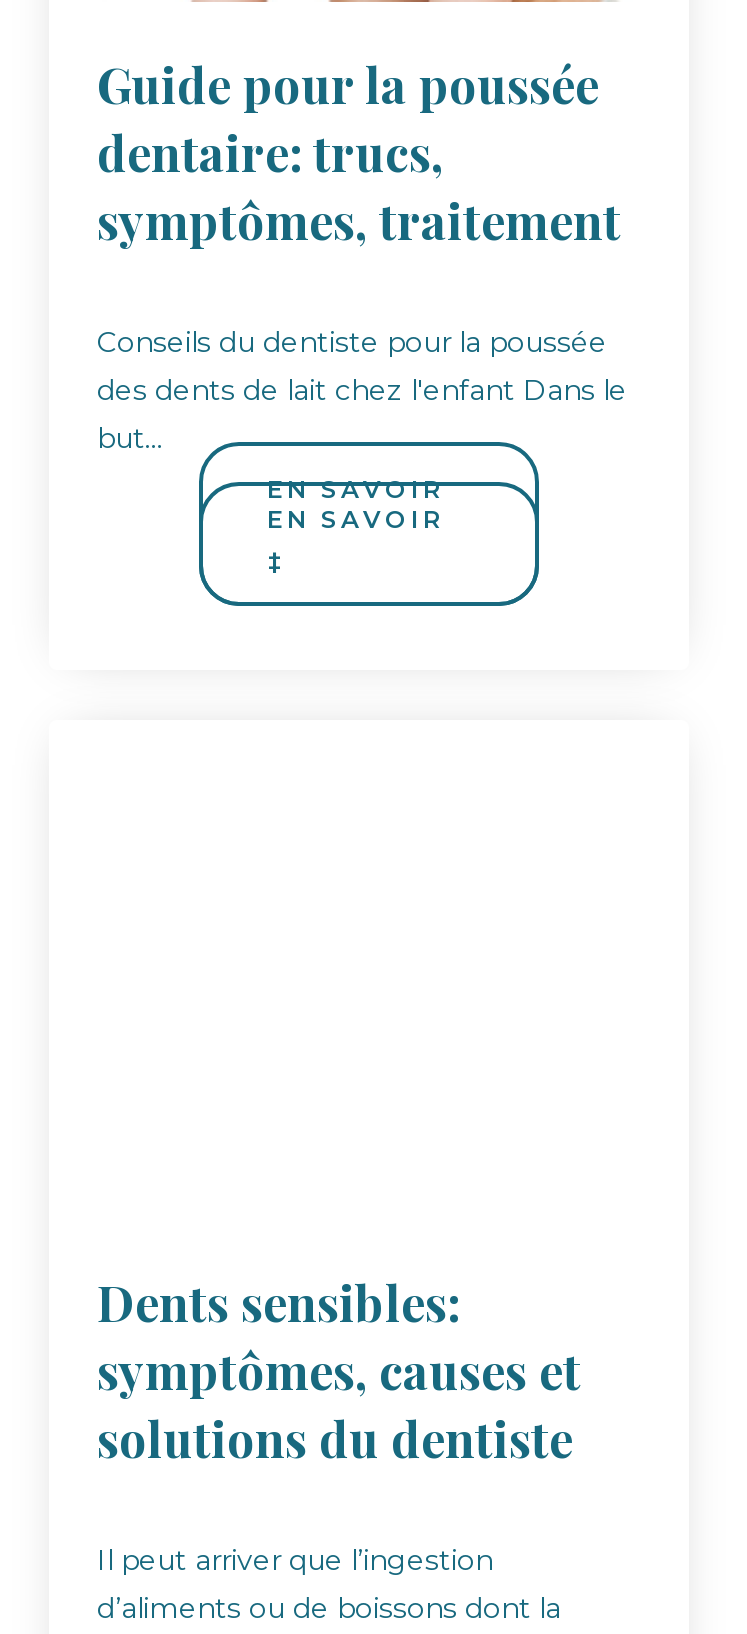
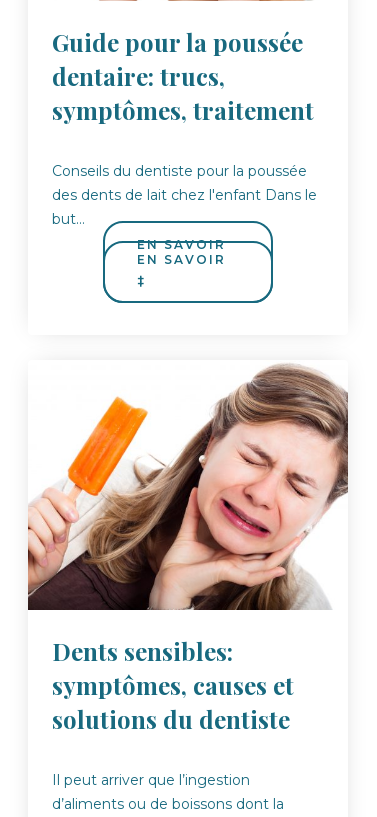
none -> [27,363,349,611] [image]

